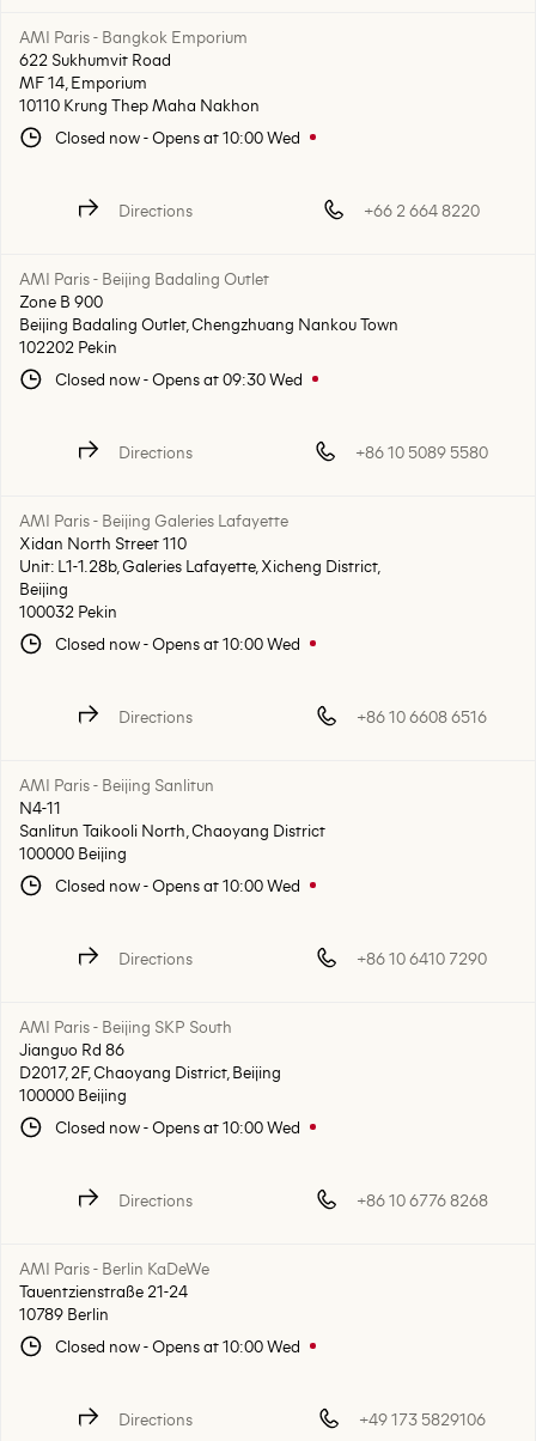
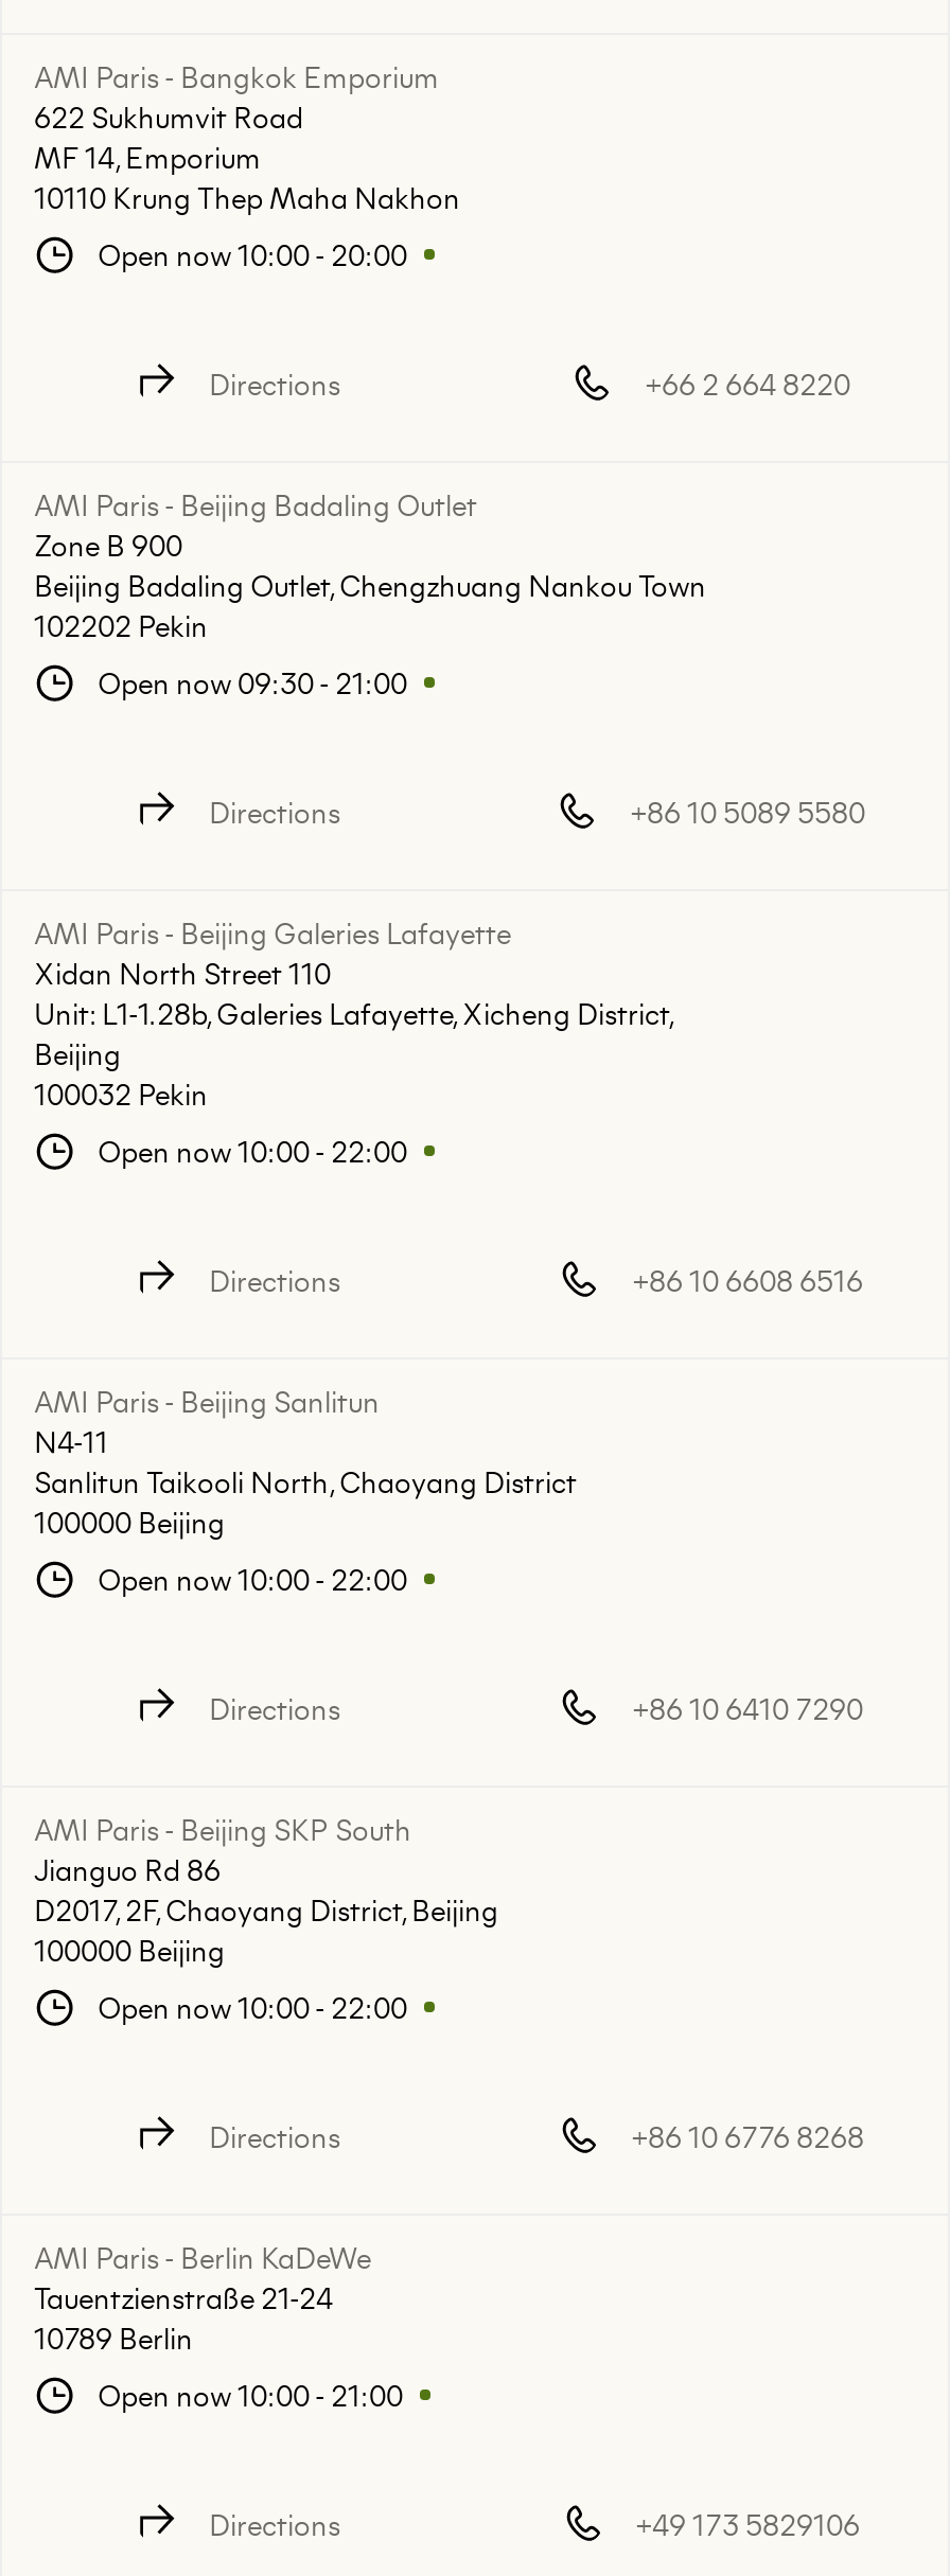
[55,126,300,148] Closed now - Opens at 10:00 Wed -> [98,234,407,274] Open now 10:00 - 20:00
[55,368,303,390] Closed now - Opens at 09:30 Wed -> [98,662,407,703] Open now 09:30 - 21:00
[55,632,300,655] Closed now - Opens at 10:00 Wed -> [98,1131,407,1171] Open now 10:00 - 22:00
[55,874,300,897] Closed now - Opens at 10:00 Wed -> [98,1559,407,1599] Open now 10:00 - 22:00
[55,1116,300,1138] Closed now - Opens at 10:00 Wed -> [98,1987,407,2028] Open now 10:00 - 22:00
[55,1335,300,1358] Closed now - Opens at 10:00 Wed -> [98,2375,403,2416] Open now 10:00 - 21:00

